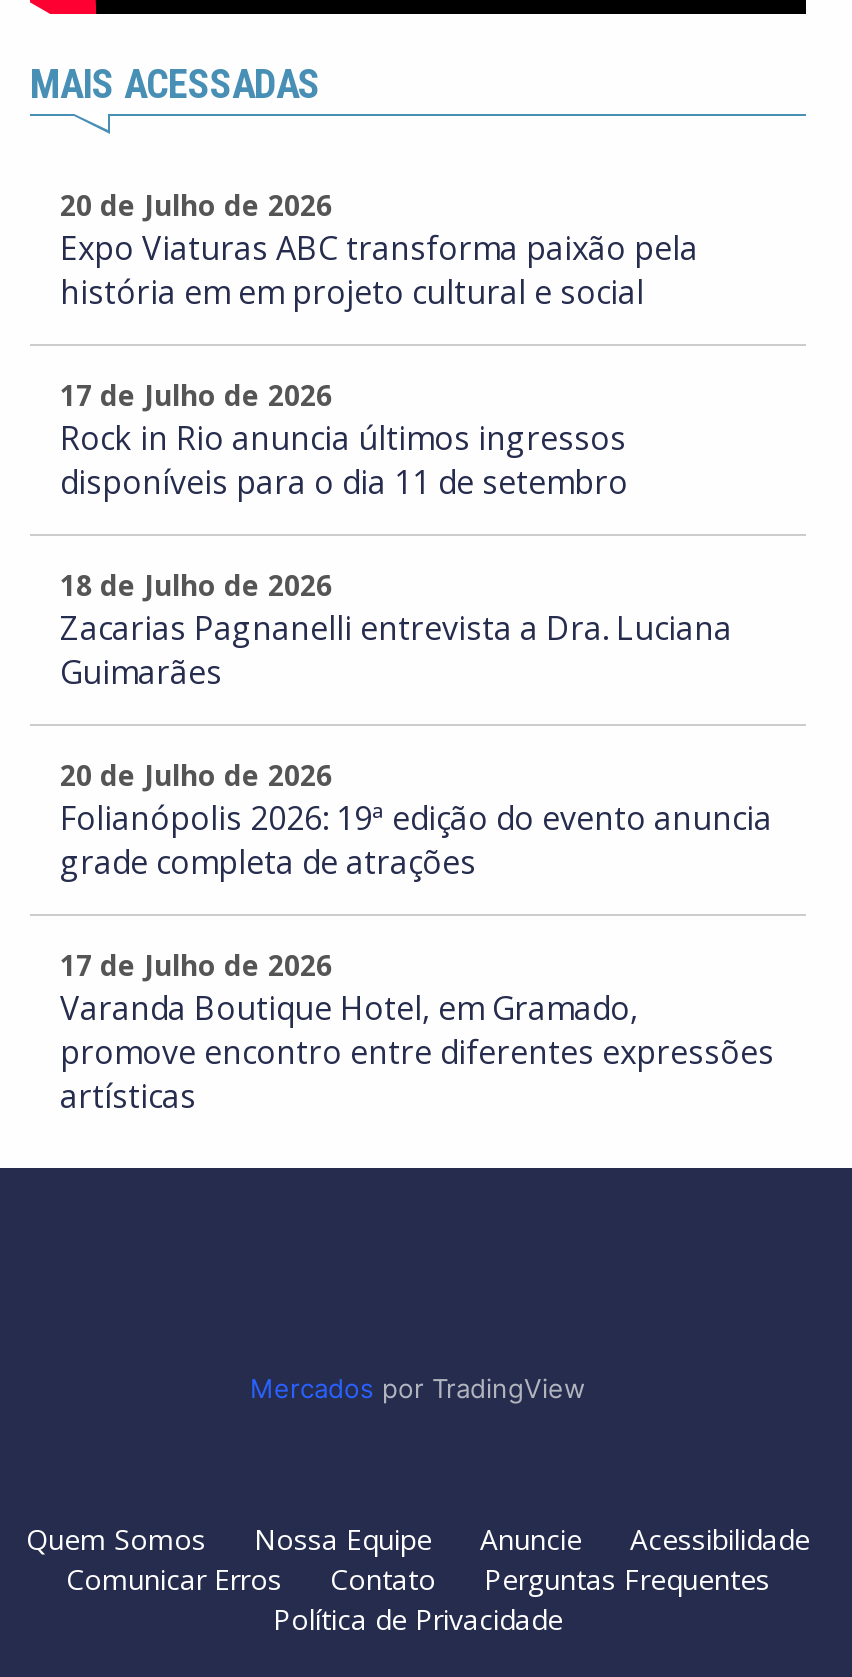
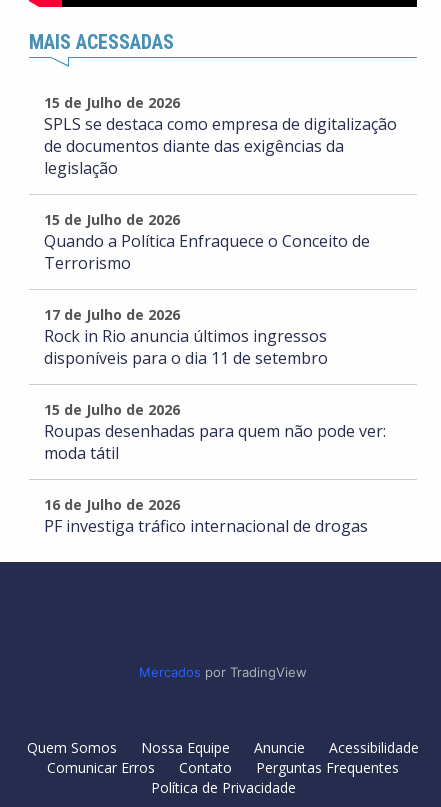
[60,186,698,314] 20 de Julho de 2026 | Expo Viaturas ABC transforma paixão pela | história em em projeto cultural e social -> [44,93,397,274] 15 de Julho de 2026 | SPLS se destaca como empresa de digitalização | de documentos diante das exigências da | legislação | 15 de Julho de 2026 | Quando a Política Enfraquece o Conceito de | Terrorismo
moved [60,376,628,504] -> [44,305,328,369]: 17 de Julho de 2026 | Rock in Rio anuncia últimos ingressos | disponíveis para o dia 11 de setembro
[60,566,774,1118] 18 de Julho de 2026 | Zacarias Pagnanelli entrevista a Dra. Luciana | Guimarães | 20 de Julho de 2026 | Folianópolis 2026: 19ª edição do evento anuncia | grade completa de atrações | 17 de Julho de 2026 | Varanda Boutique Hotel, em Gramado, | promove encontro entre diferentes expressões | artísticas -> [44,400,386,537] 15 de Julho de 2026 | Roupas desenhadas para quem não pode ver: | moda tátil | 16 de Julho de 2026 | PF investiga tráfico internacional de drogas

